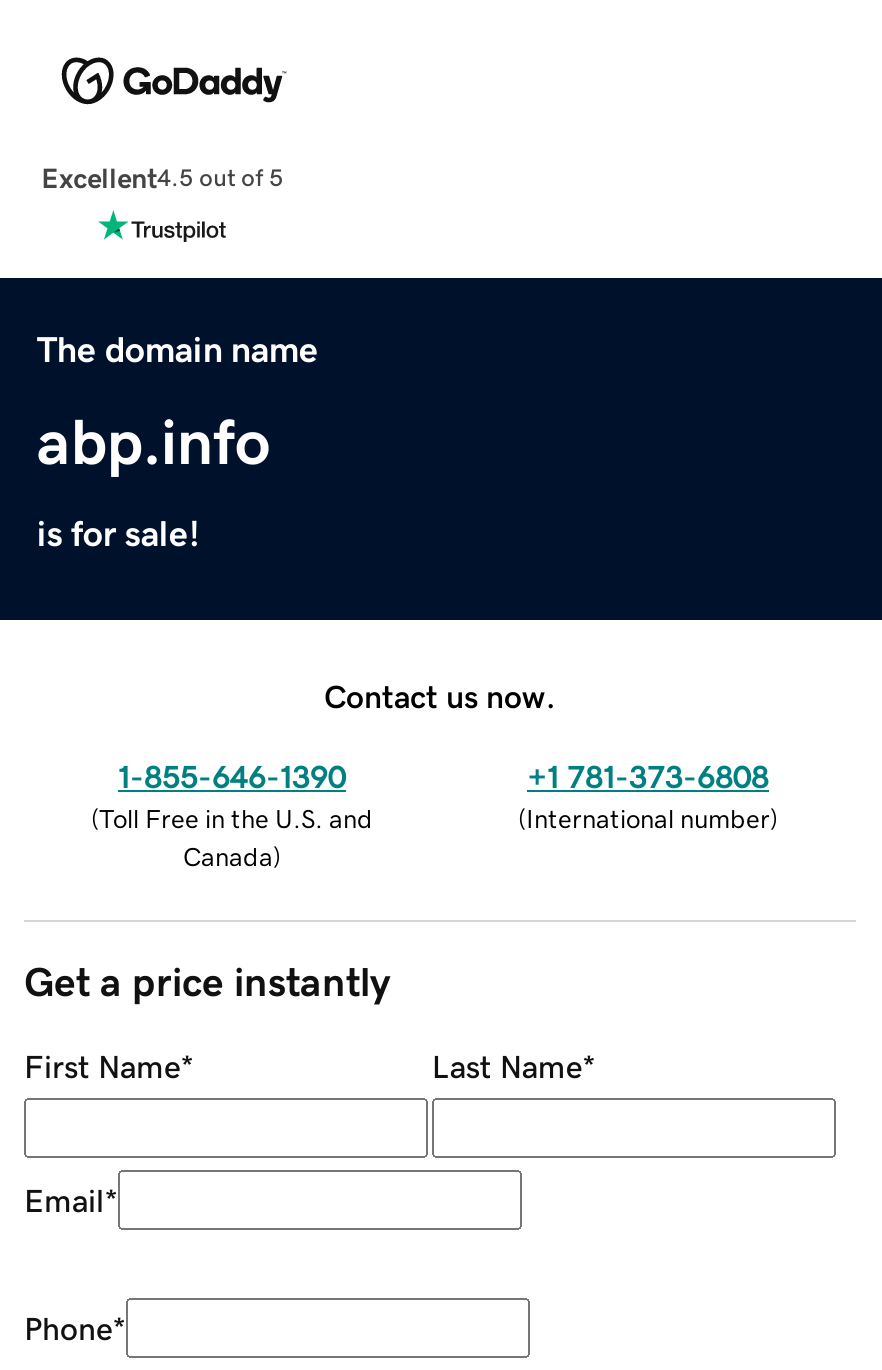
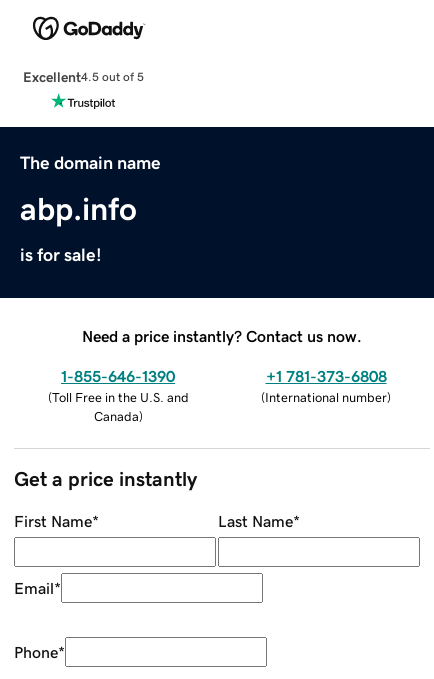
[324,679,556,711] Contact us now. -> [82,328,362,344] Need a price instantly? Contact us now.

